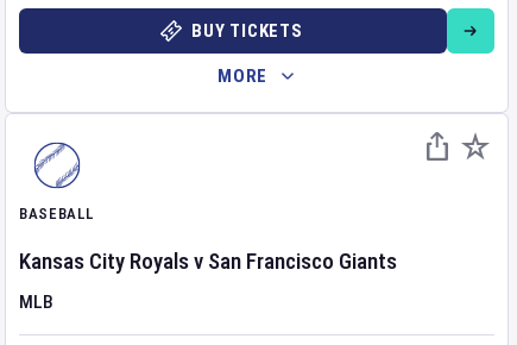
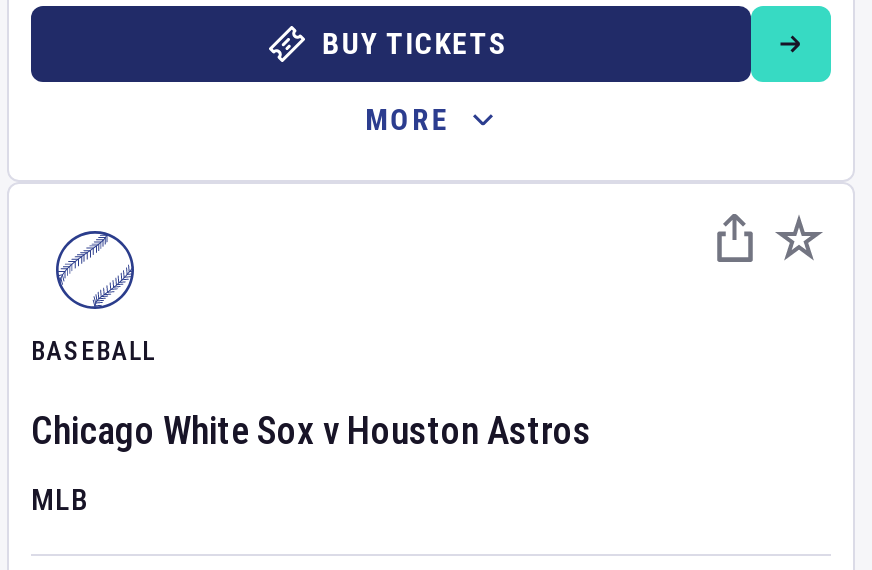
[19,247,397,275] Kansas City Royals v San Francisco Giants -> [31,408,591,454] Chicago White Sox v Houston Astros

